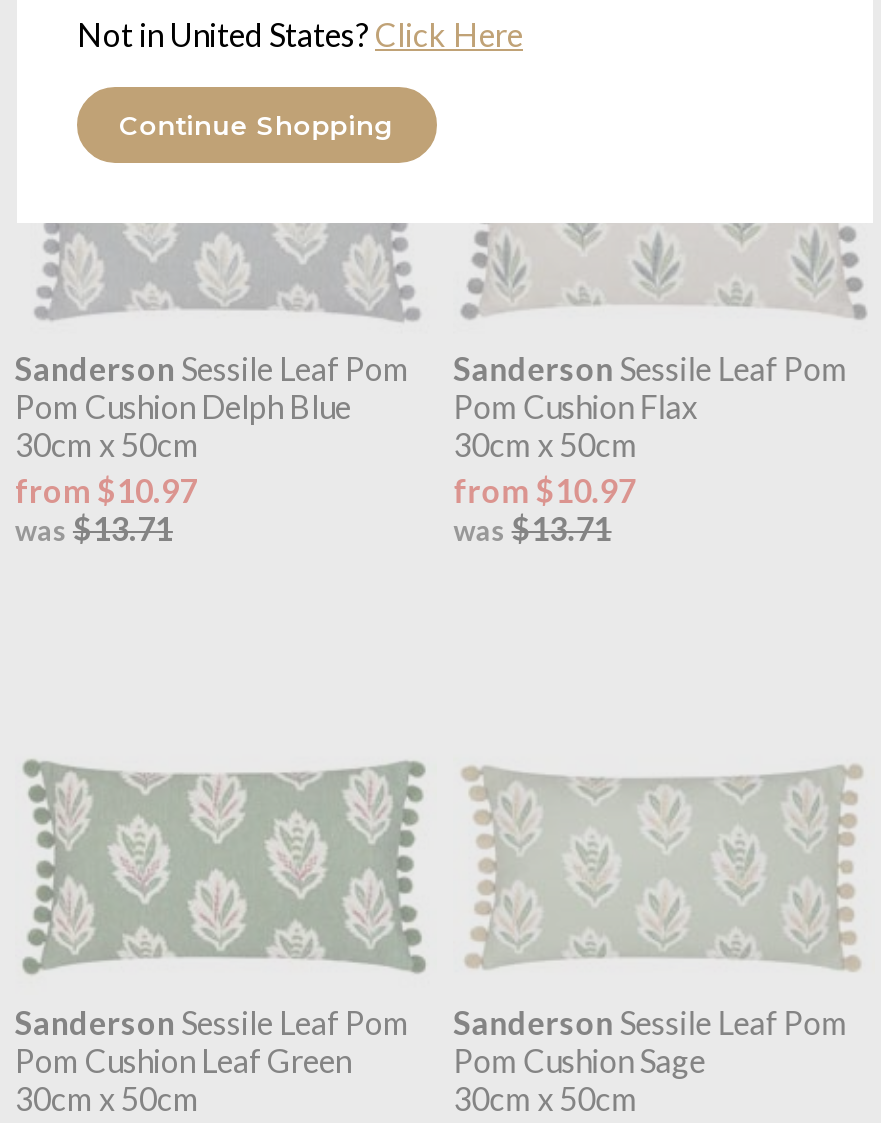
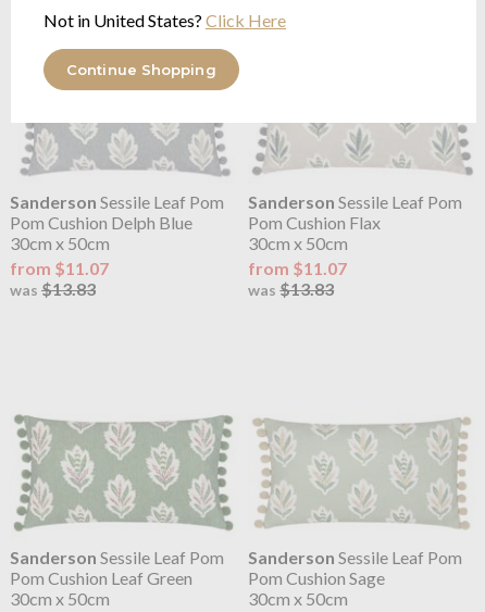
[15,472,197,510] from $10.97 -> [10,258,109,279] from $11.07
[454,472,636,510] from $10.97 -> [248,258,347,279] from $11.07
[15,510,173,548] was $13.71 -> [10,279,96,299] was $13.83
[454,510,612,548] was $13.71 -> [248,279,334,299] was $13.83

